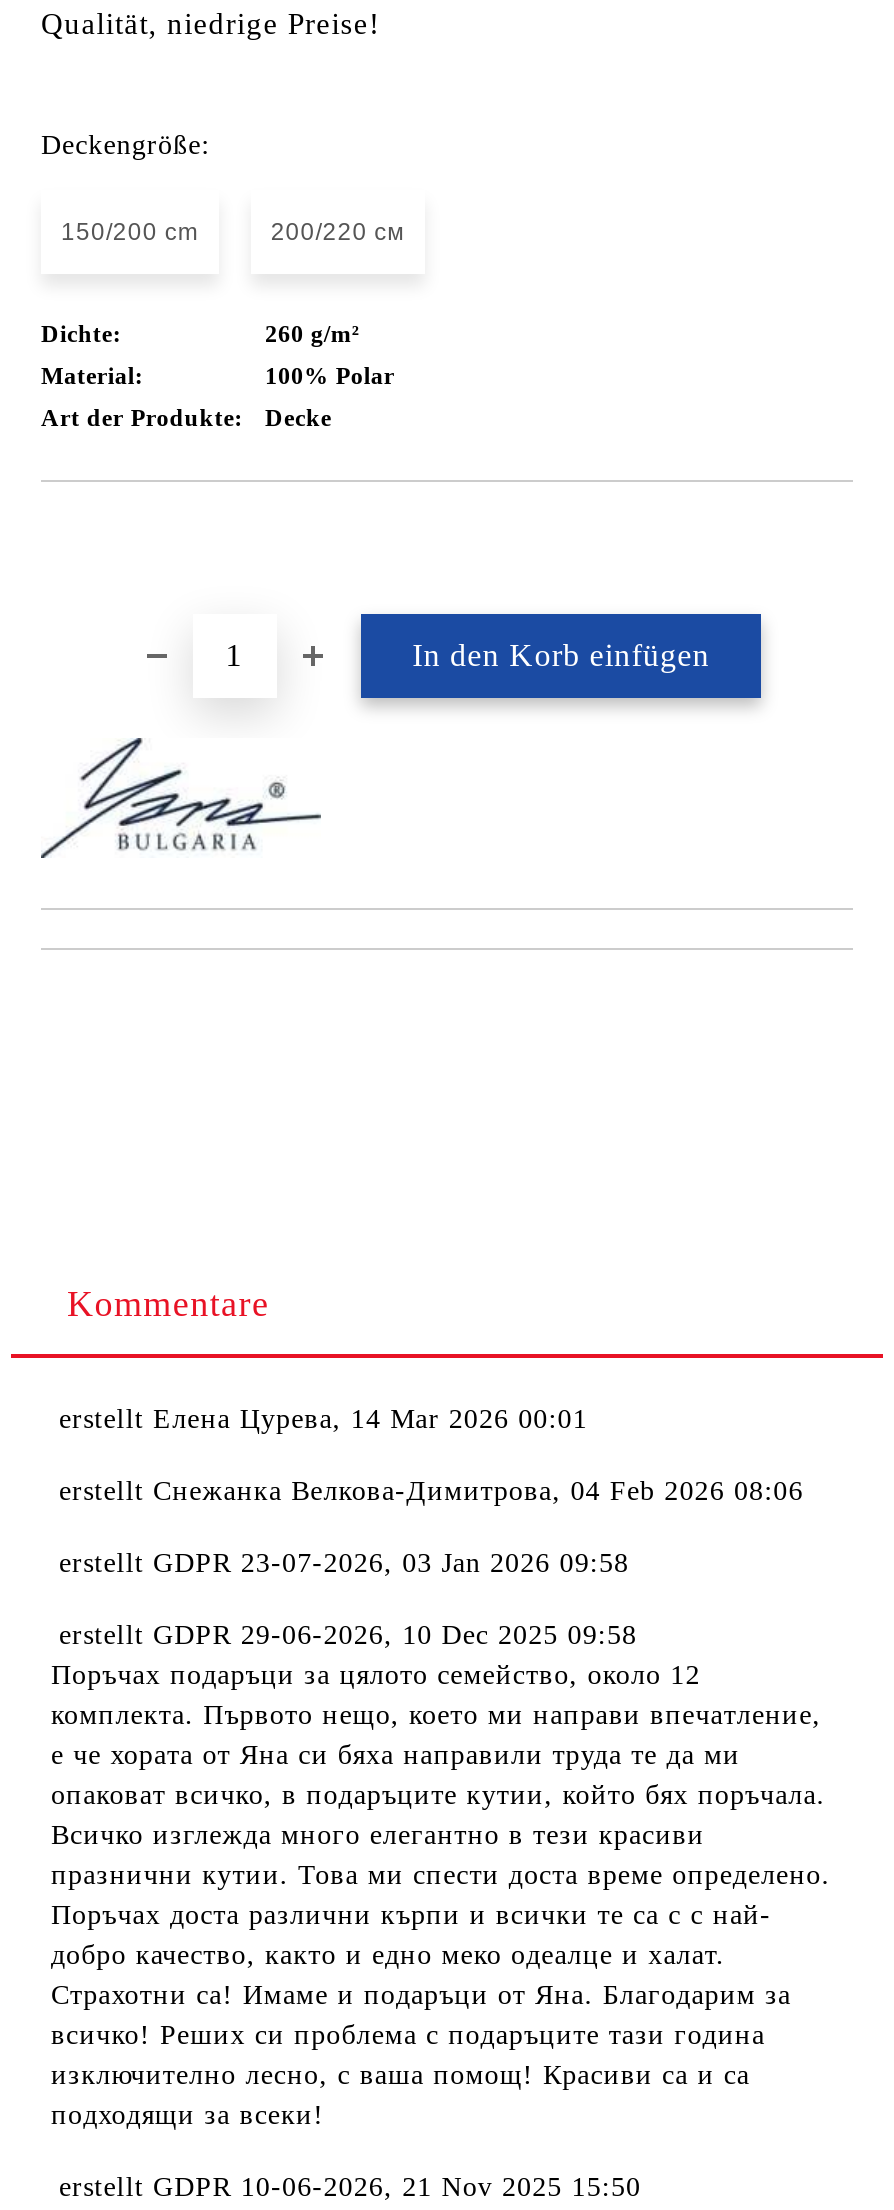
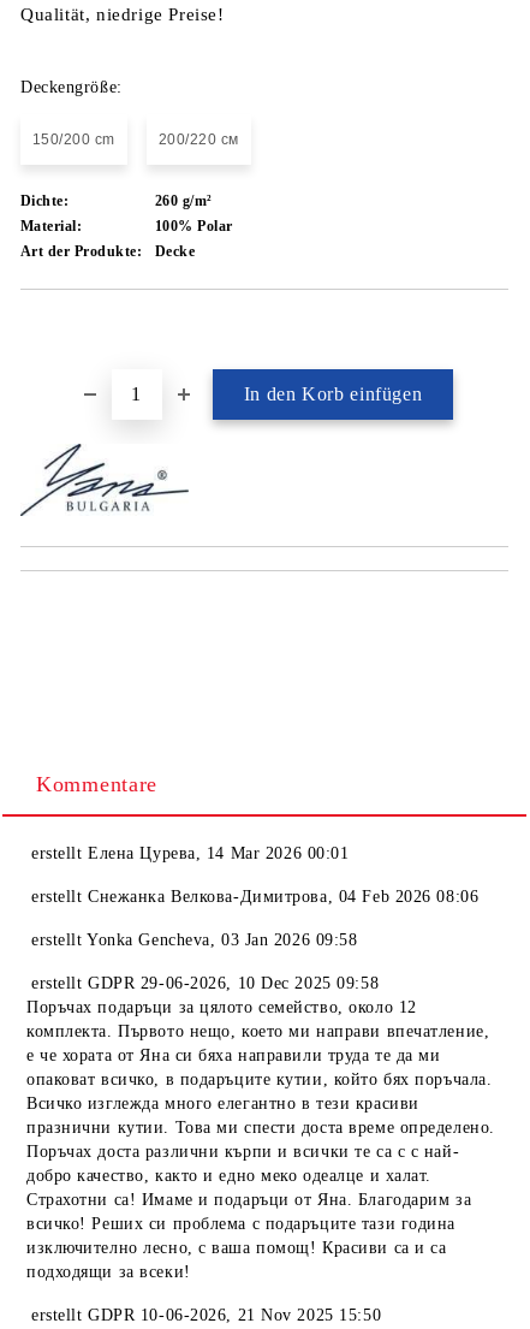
[59,1548,629,1578] erstellt GDPR 23-07-2026, 03 Jan 2026 09:58 -> [31,931,358,949] erstellt Yonka Gencheva, 03 Jan 2026 09:58

